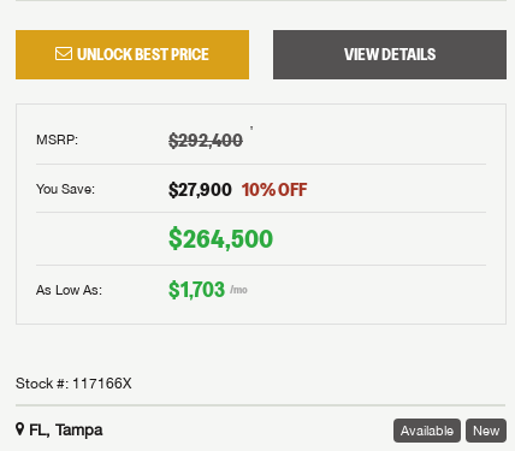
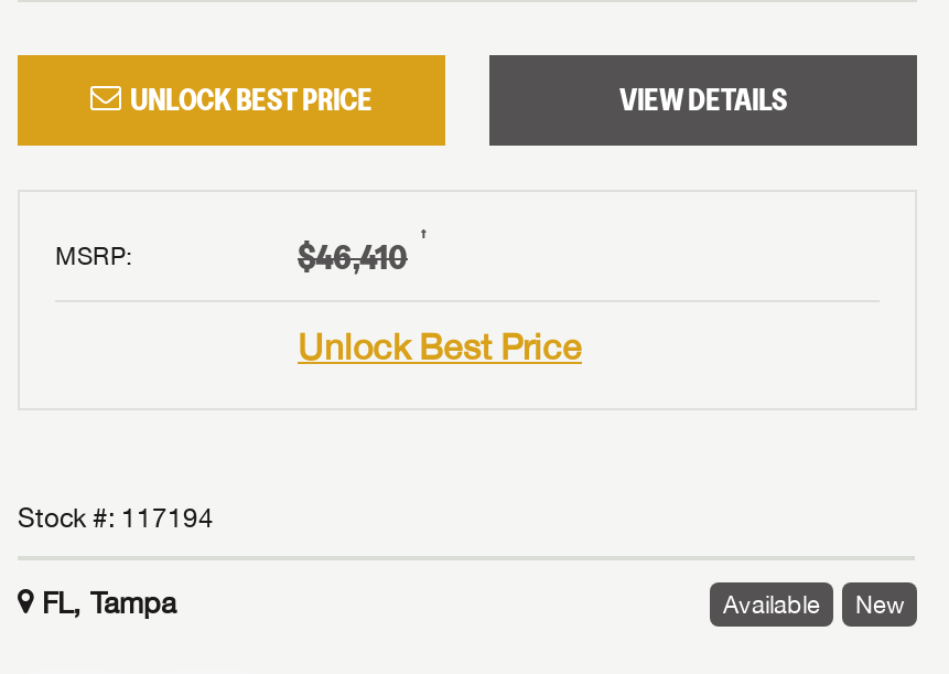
[36,128,307,303] $292,400 | You Save: | $27,900 10% OFF | $264,500 | As Low As: | $1,703 /mo -> [298,235,582,366] $46,410 | Unlock Best Price
[16,376,131,392] Stock #: 117166X -> [18,504,214,535] Stock #: 117194

